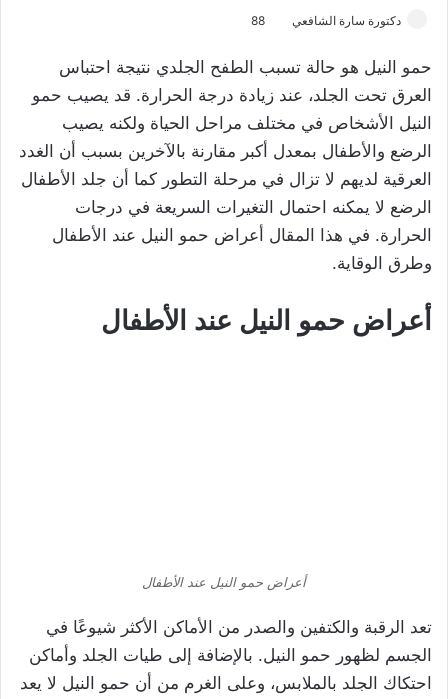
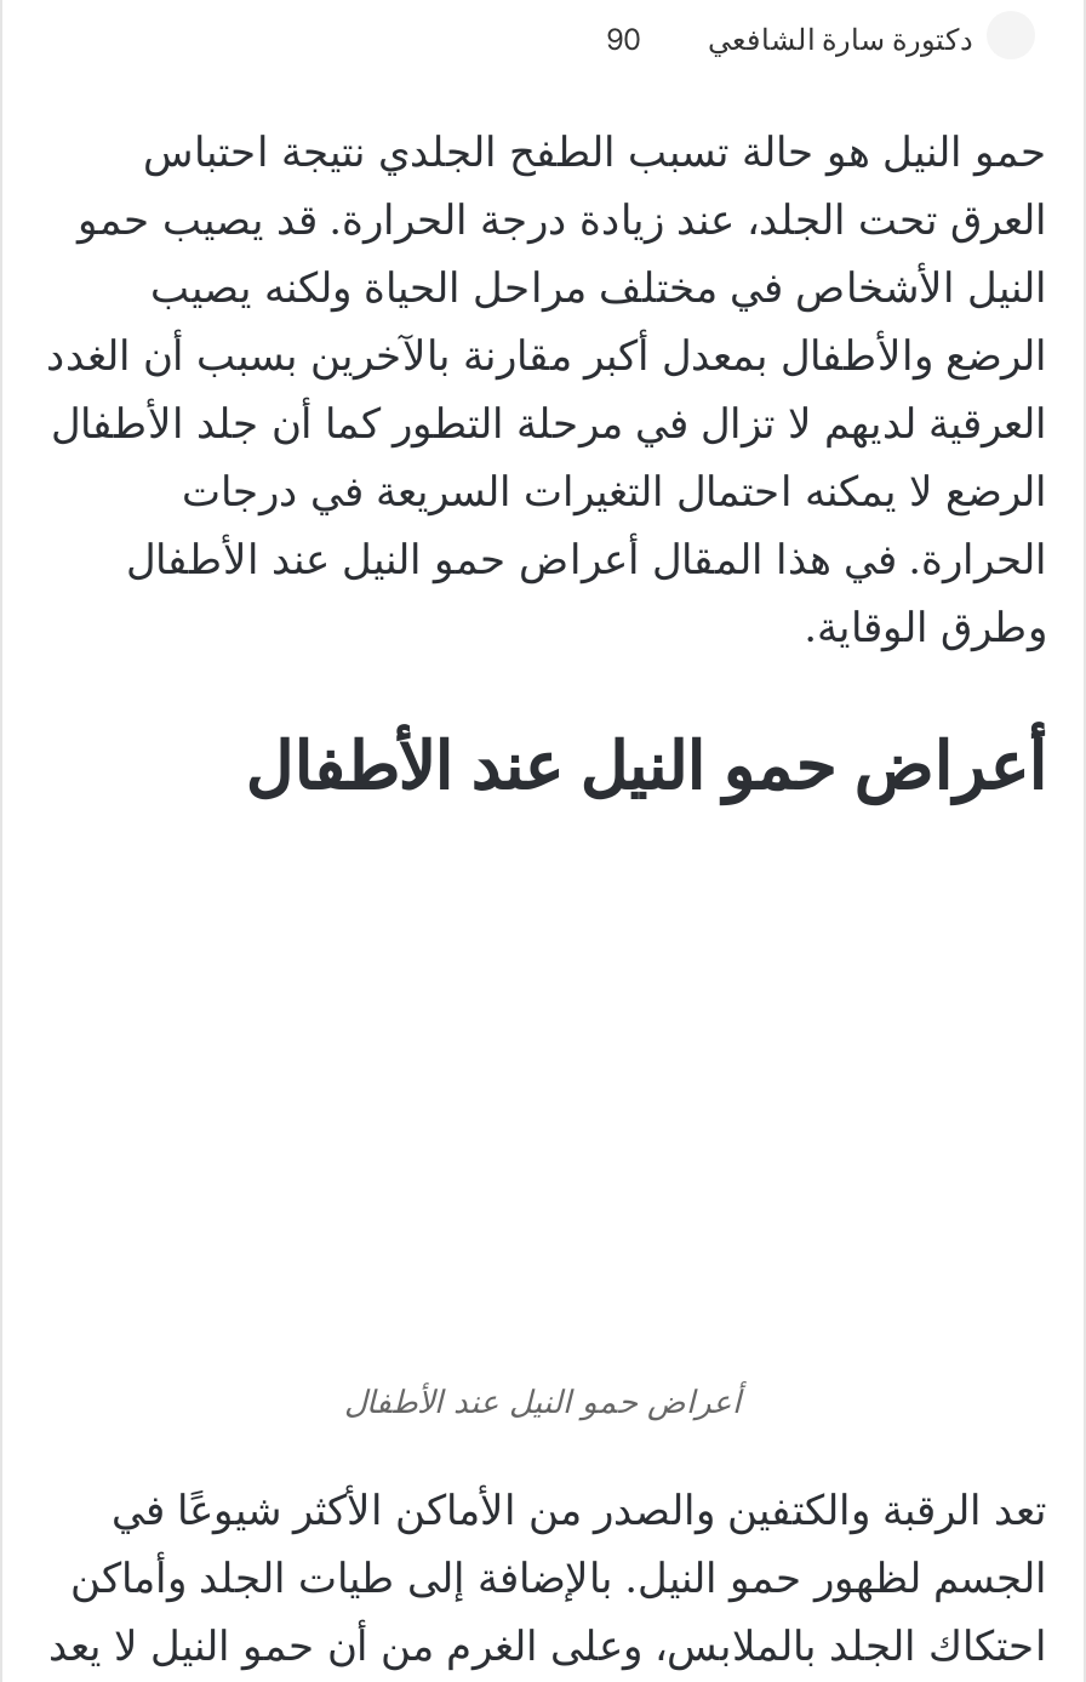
[251,13,401,28] دكتورة سارة الشافعي 88 -> [606,21,972,57] دكتورة سارة الشافعي 90

